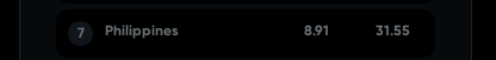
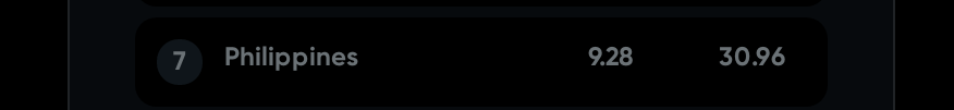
[304,22,329,38] 8.91 -> [588,41,634,71] 9.28
[376,22,410,38] 31.55 -> [719,41,786,71] 30.96

